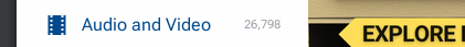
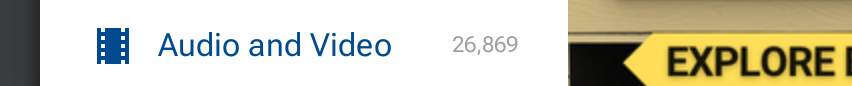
[244,17,281,32] 26,798 -> [452,32,518,58] 26,869

